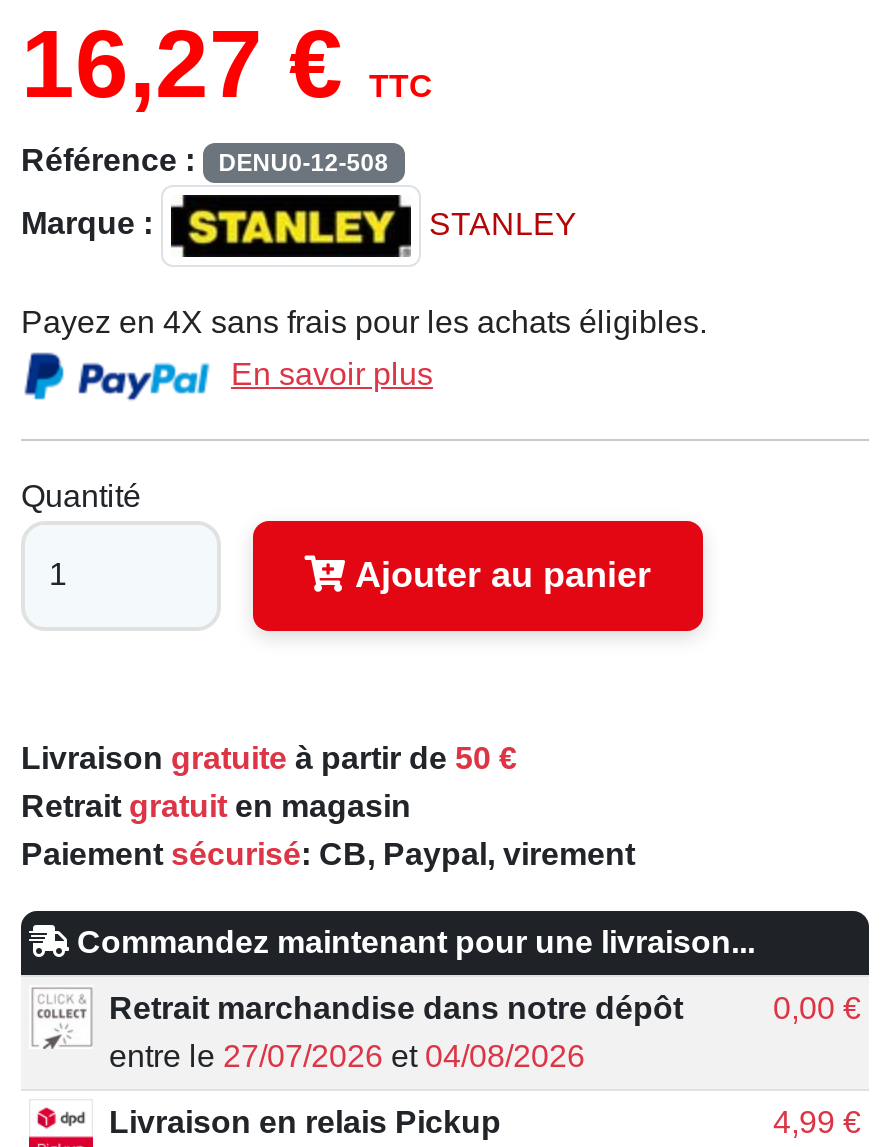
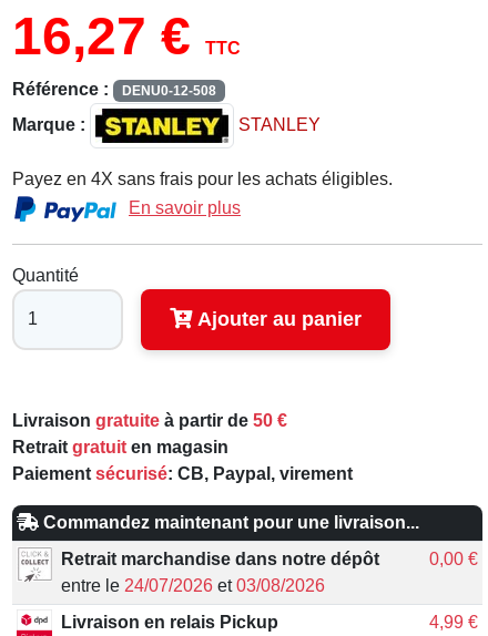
[109,1039,585,1073] entre le 27/07/2026 et 04/08/2026 -> [61,576,325,595] entre le 24/07/2026 et 03/08/2026

